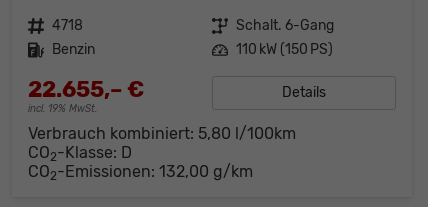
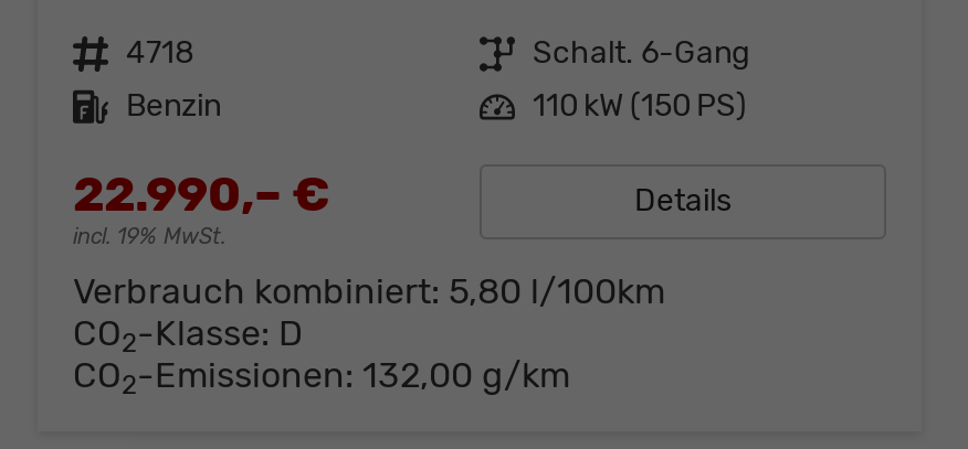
[28,76,144,103] 22.655,– € -> [73,163,329,223] 22.990,– €

